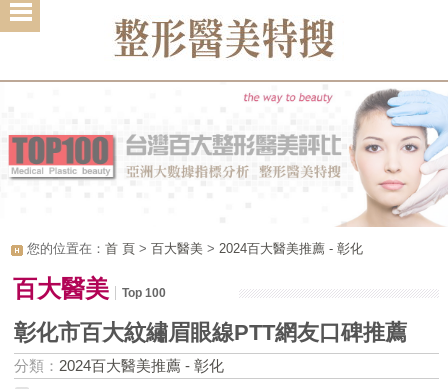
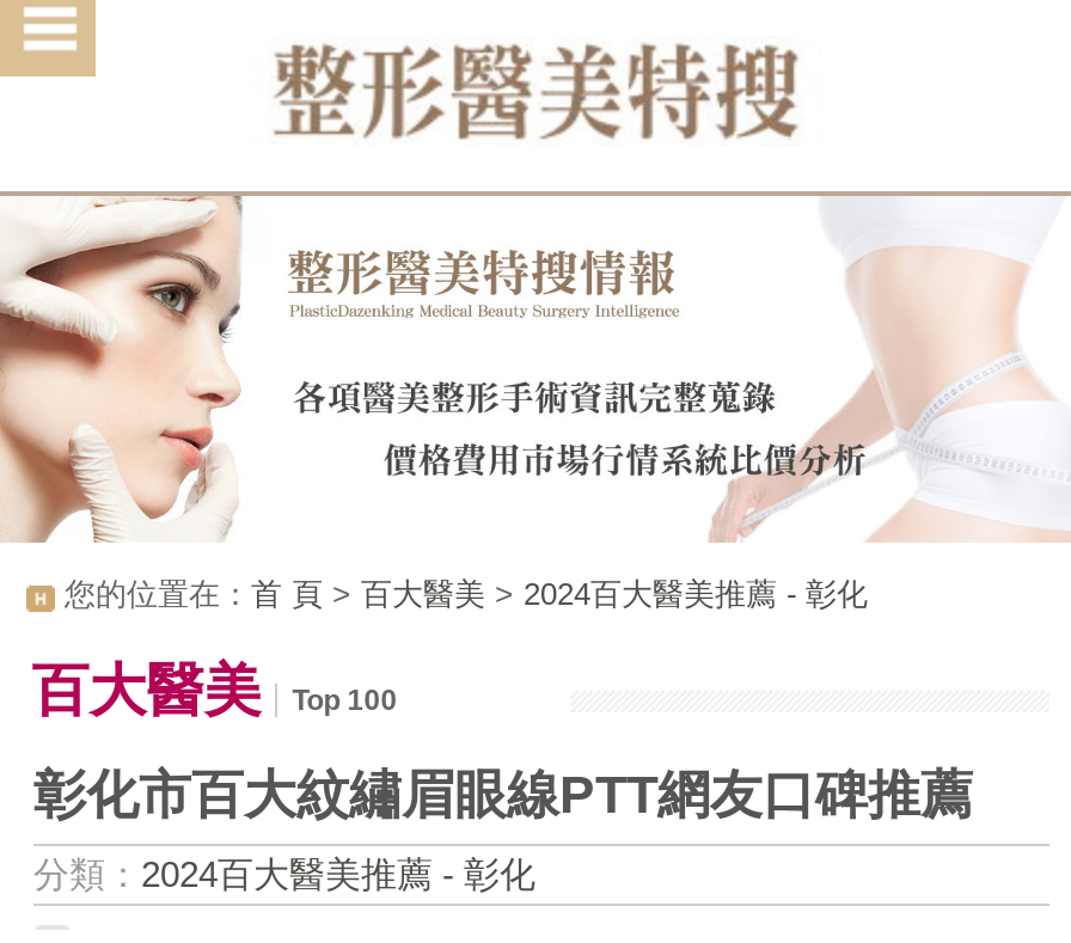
[3,82,445,227] [image] -> [7,194,1064,545] [image]

